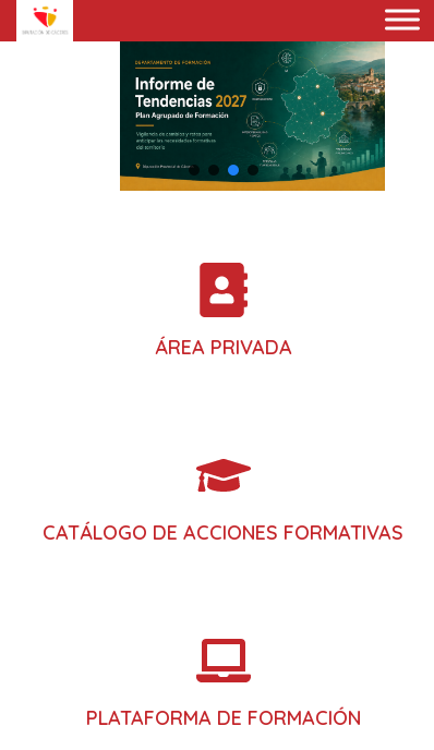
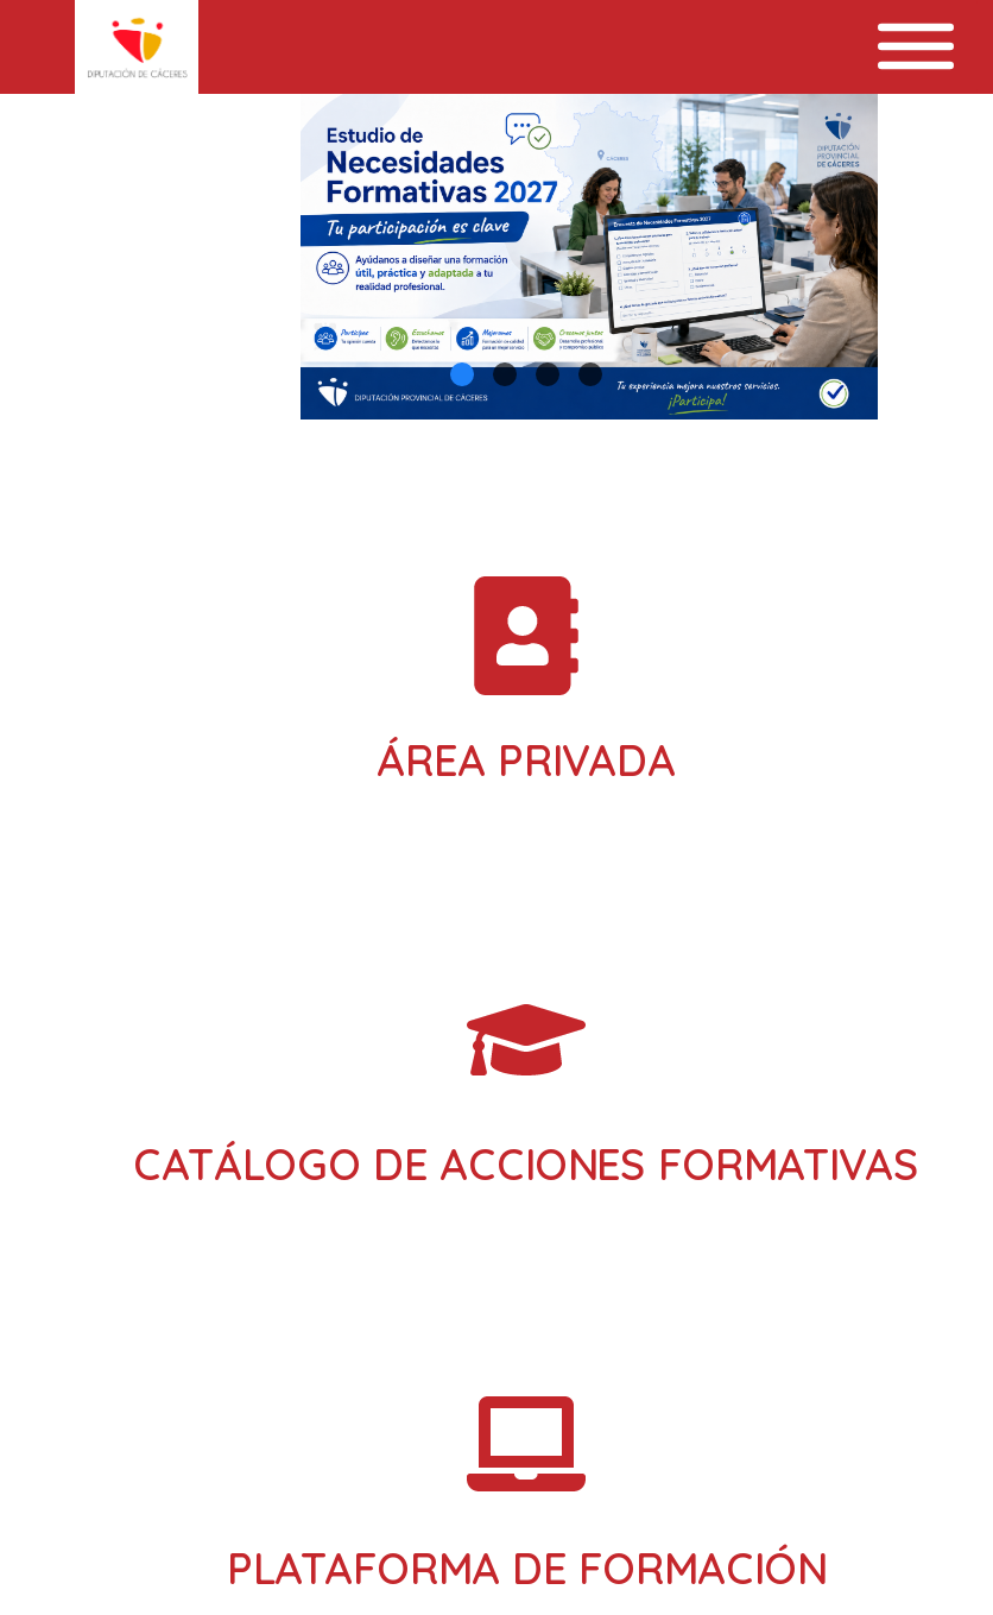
[119,40,386,192] [image] -> [298,92,880,422] [image]

